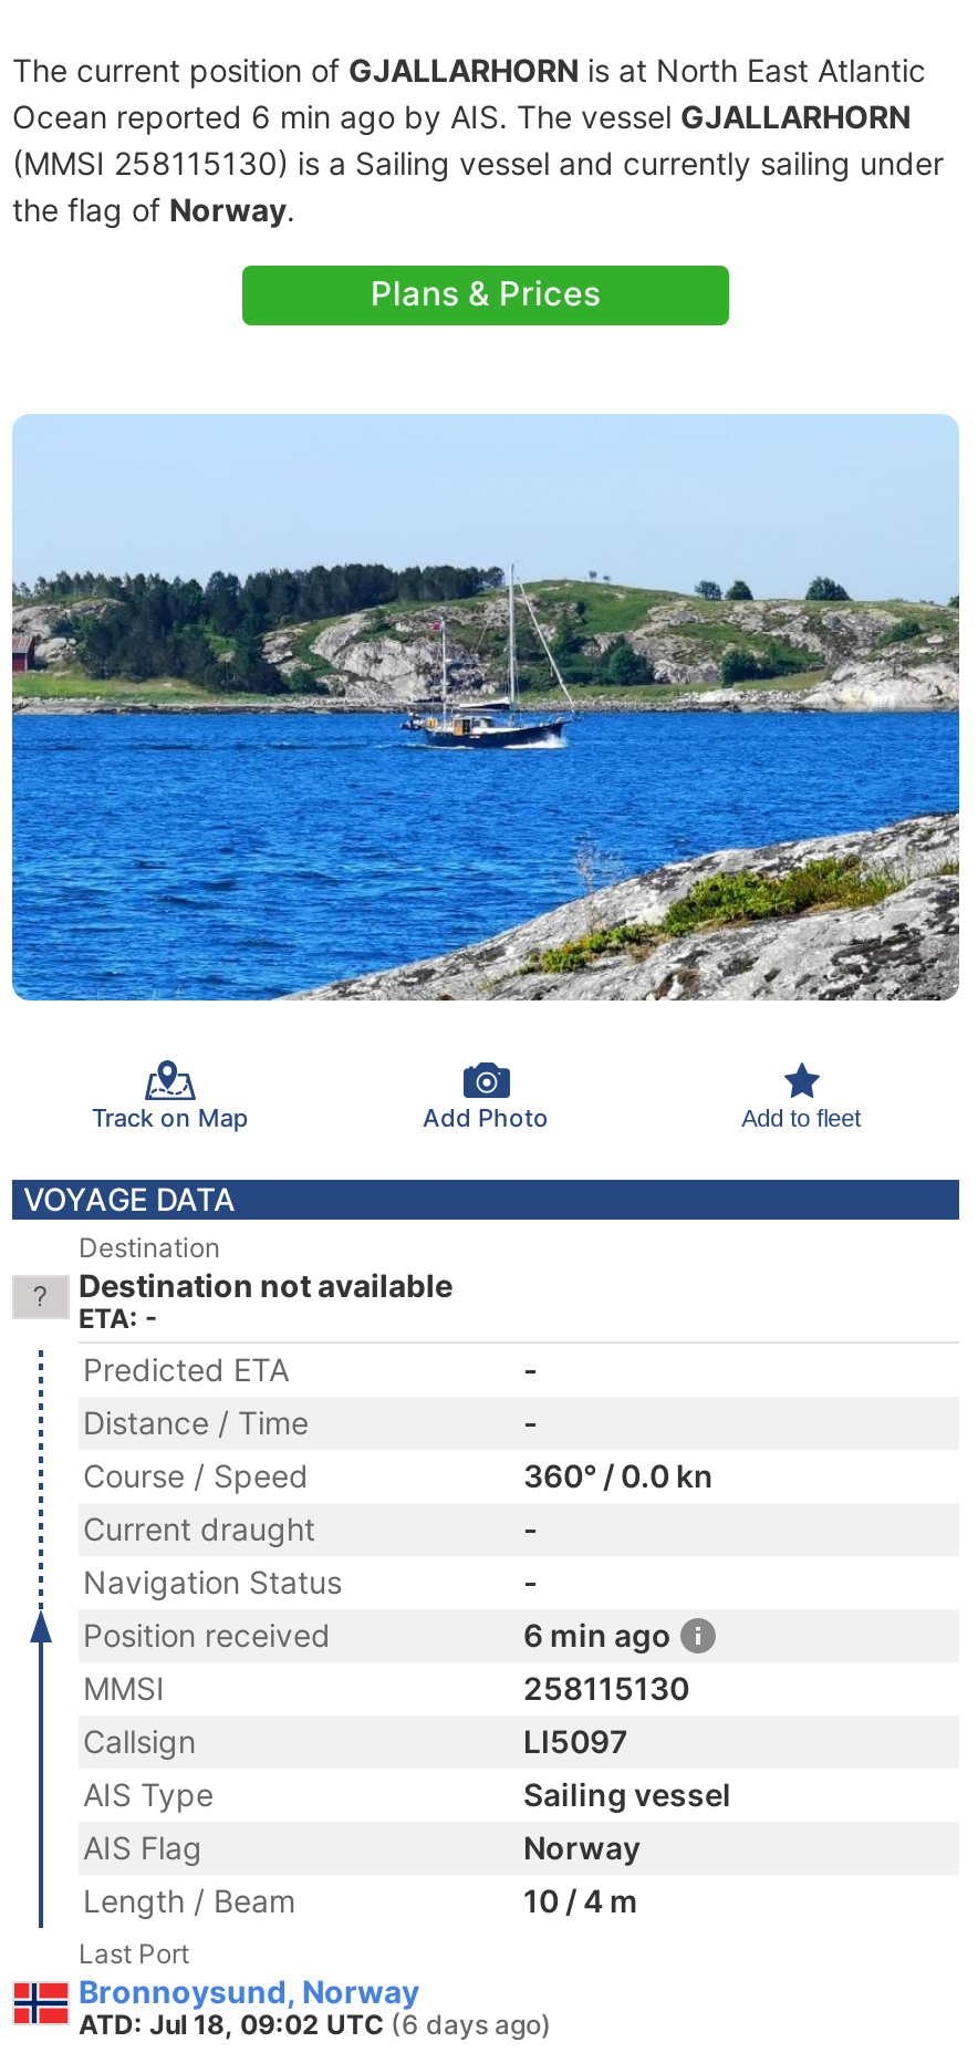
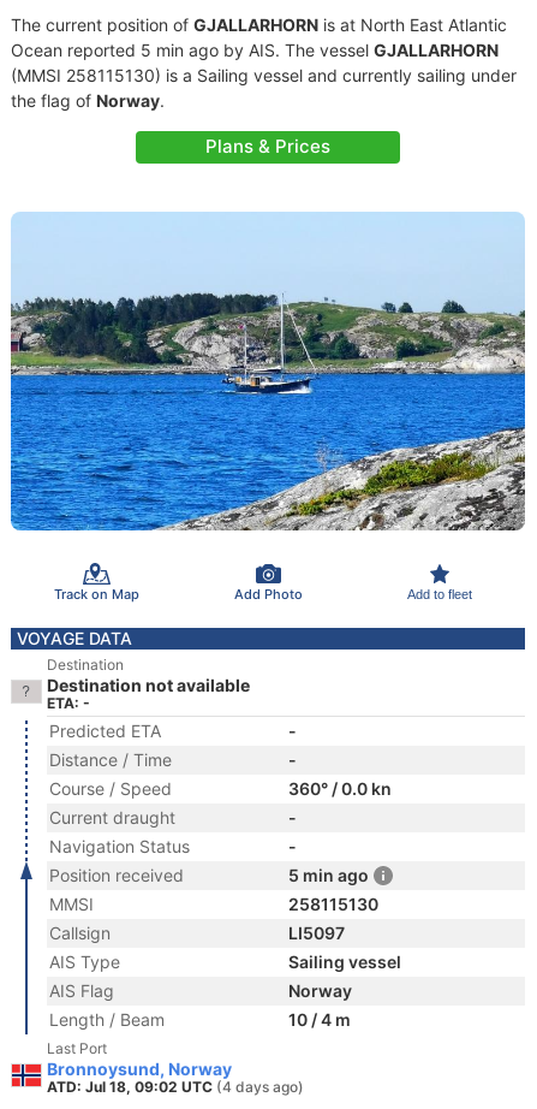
[12,97,911,135] Ocean reported 6 min ago by AIS. The vessel GJALLARHORN -> [11,40,499,60] Ocean reported 5 min ago by AIS. The vessel GJALLARHORN
[523,1616,672,1653] 6 min ago -> [288,865,369,885] 5 min ago
[79,2008,552,2041] ATD: Jul 18, 09:02 UTC (6 days ago) -> [47,1078,304,1096] ATD: Jul 18, 09:02 UTC (4 days ago)

